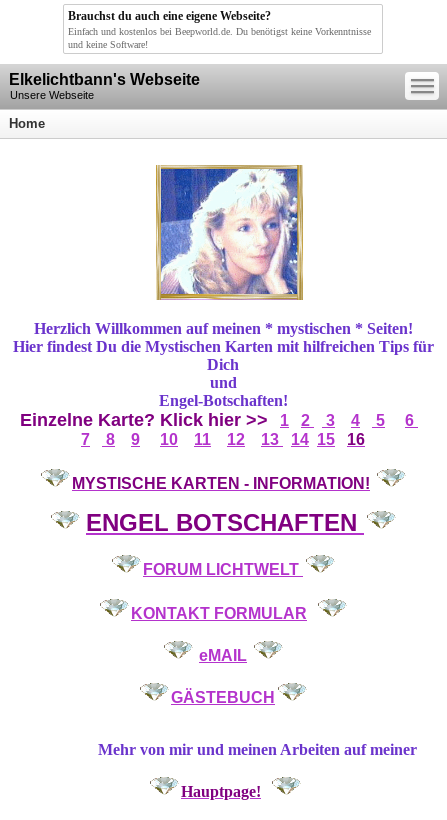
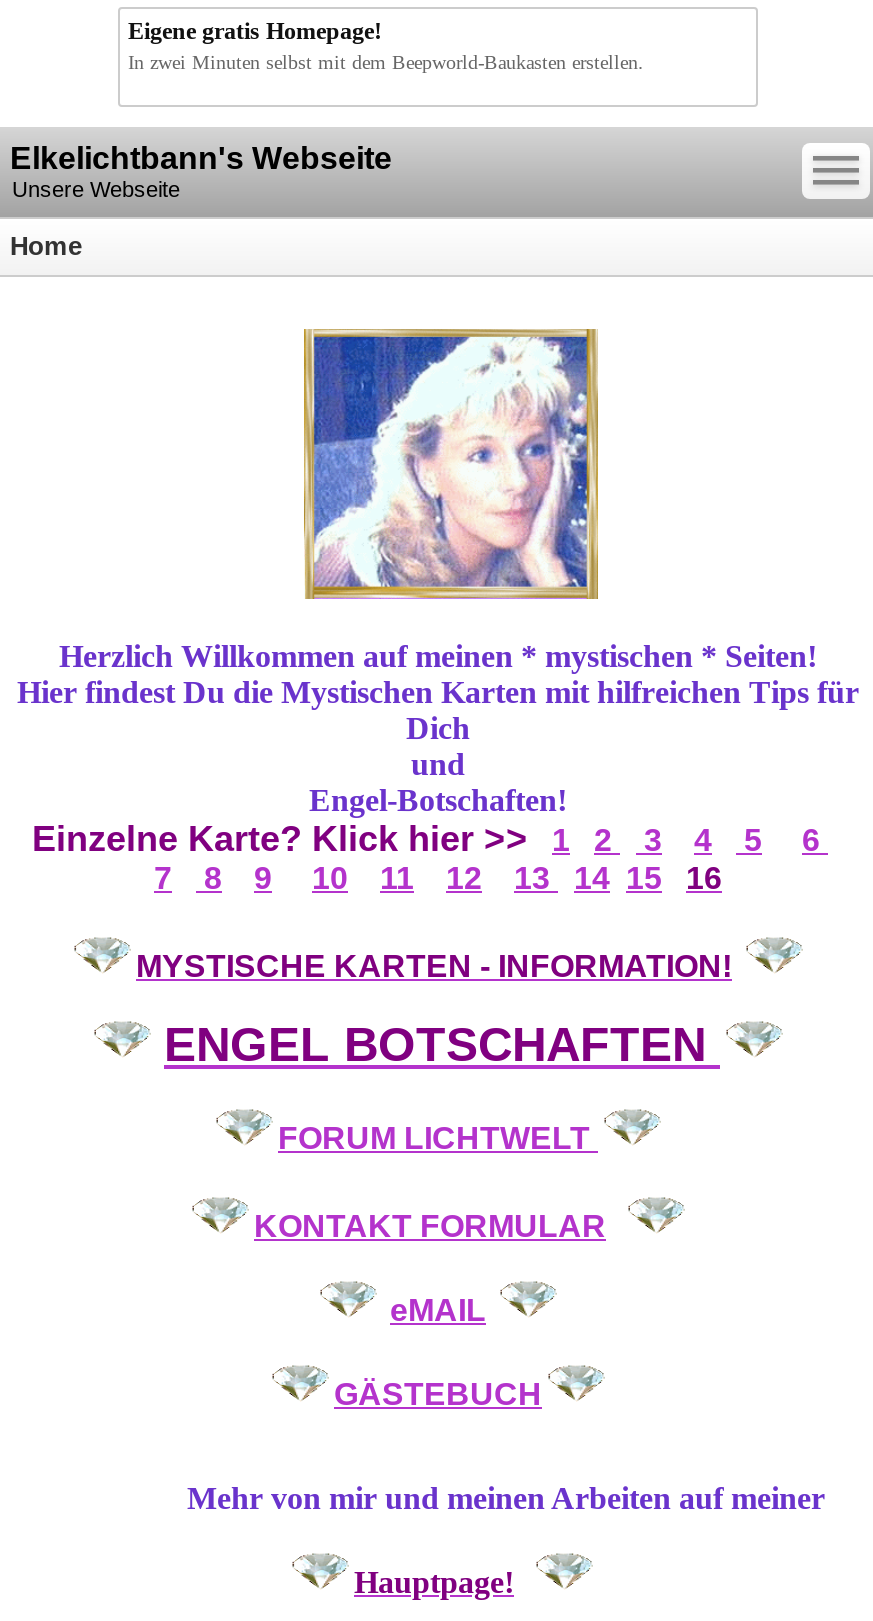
[68,9,371,50] Brauchst du auch eine eigene Webseite? | Einfach und kostenlos bei Beepworld.de. Du benötigst keine Vorkenntnisse | und keine Software! -> [128,17,644,73] Eigene gratis Homepage! | In zwei Minuten selbst mit dem Beepworld-Baukasten erstellen.

